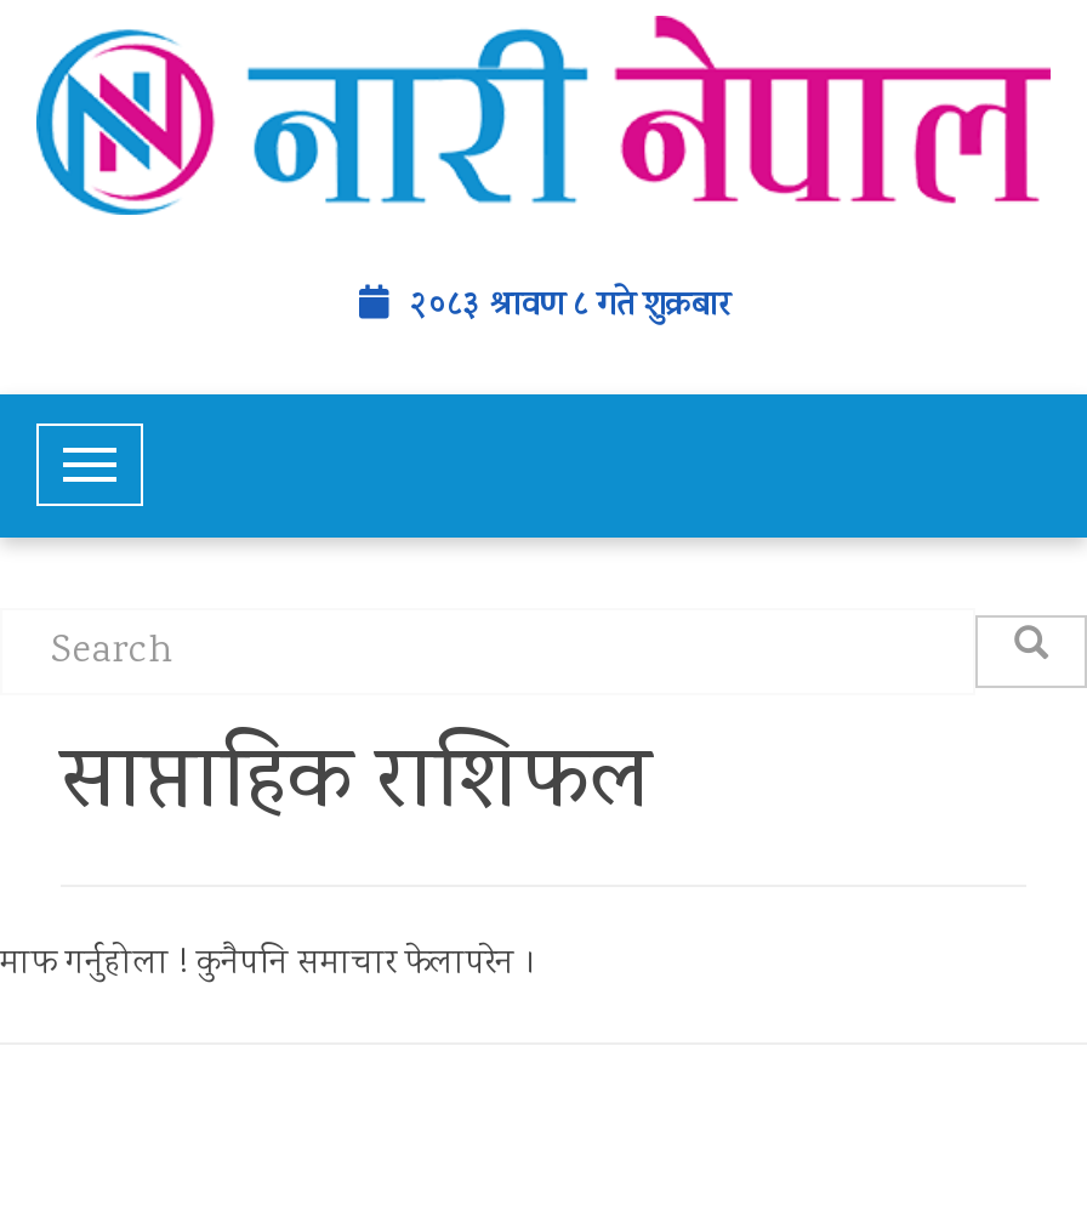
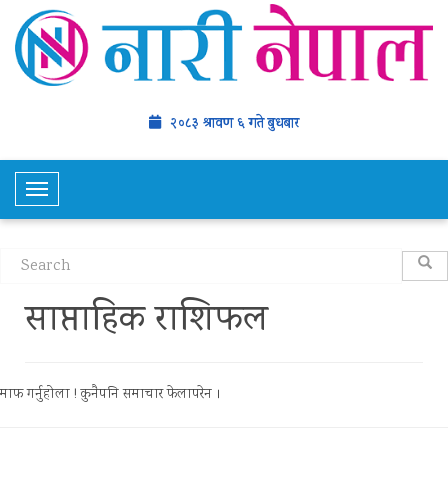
[400,280,728,336] २०८३ श्रावण ८ गते शुक्रबार -> [166,113,299,136] २०८३ श्रावण ६ गते बुधबार

